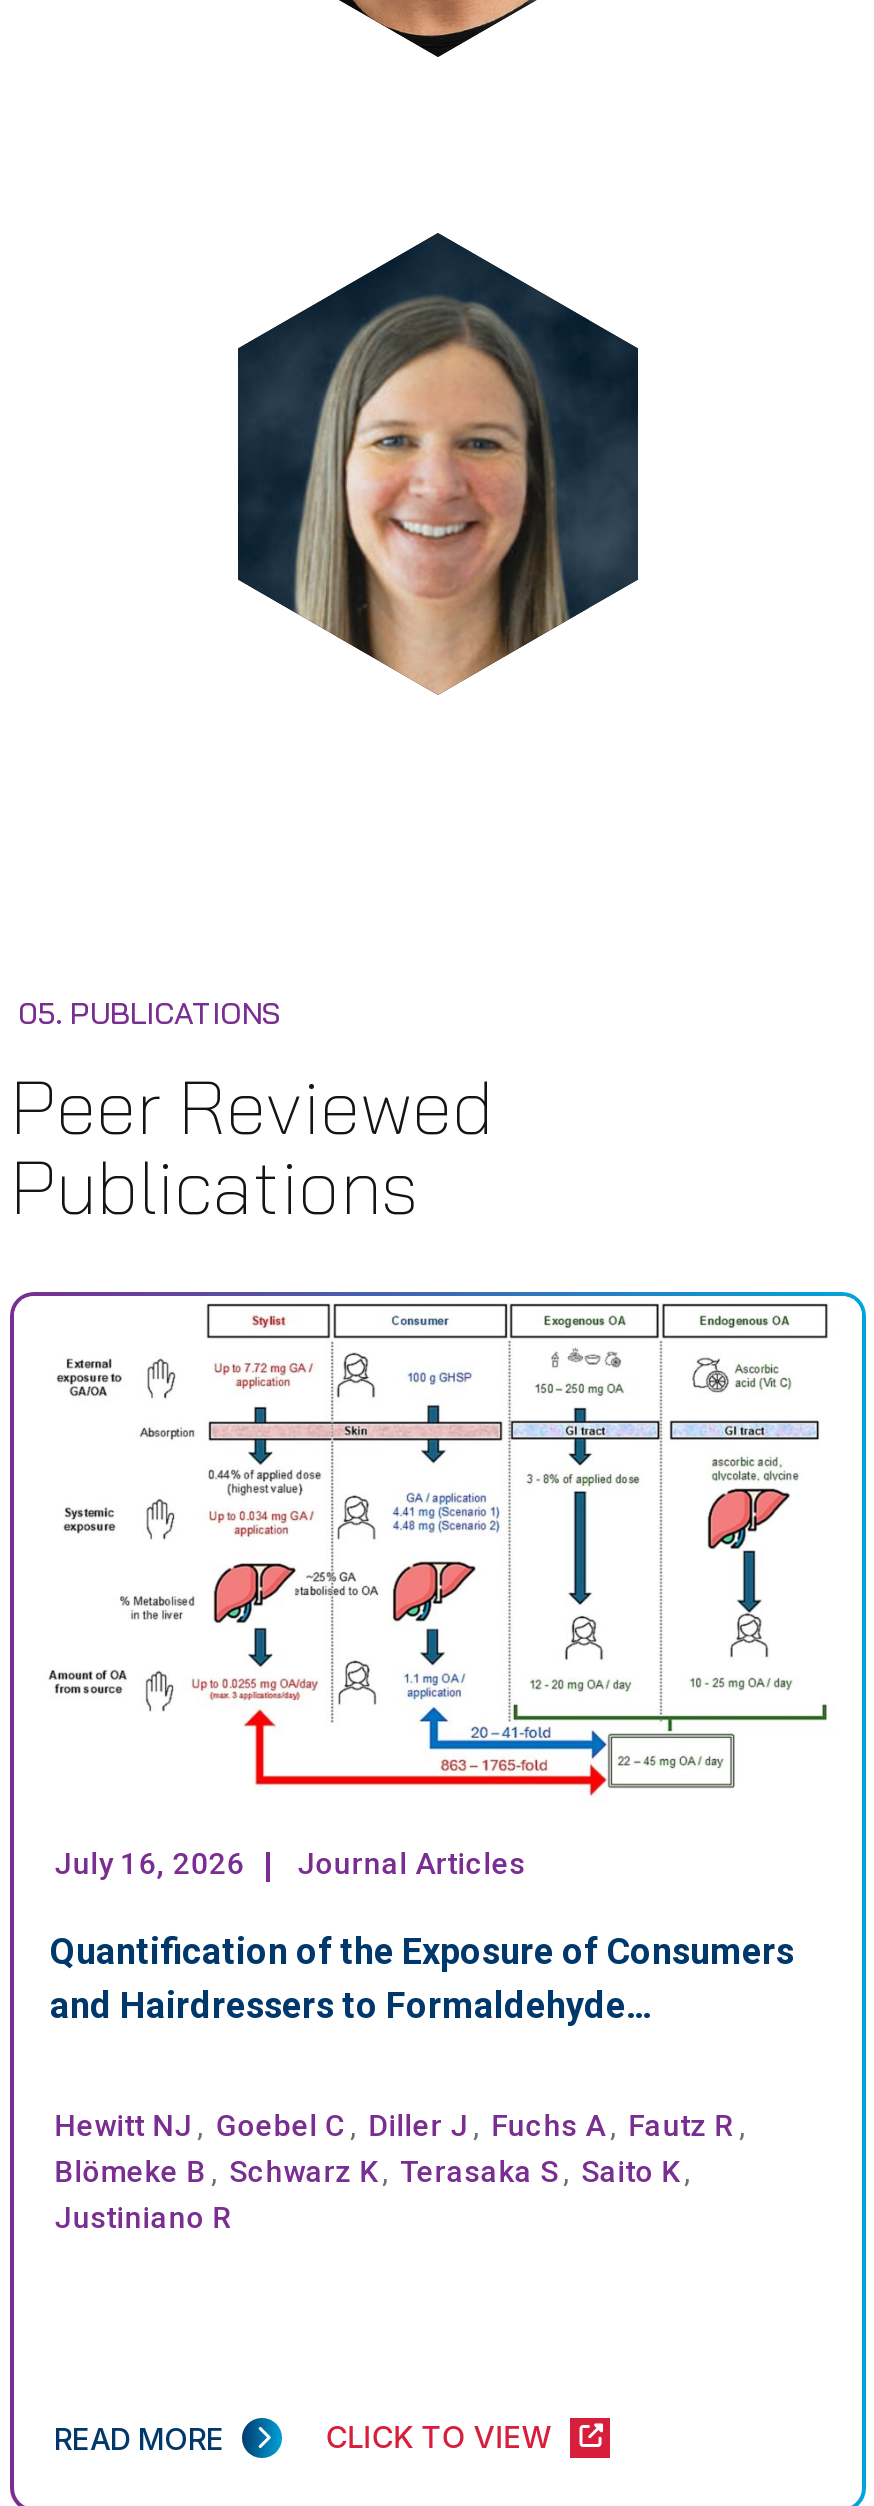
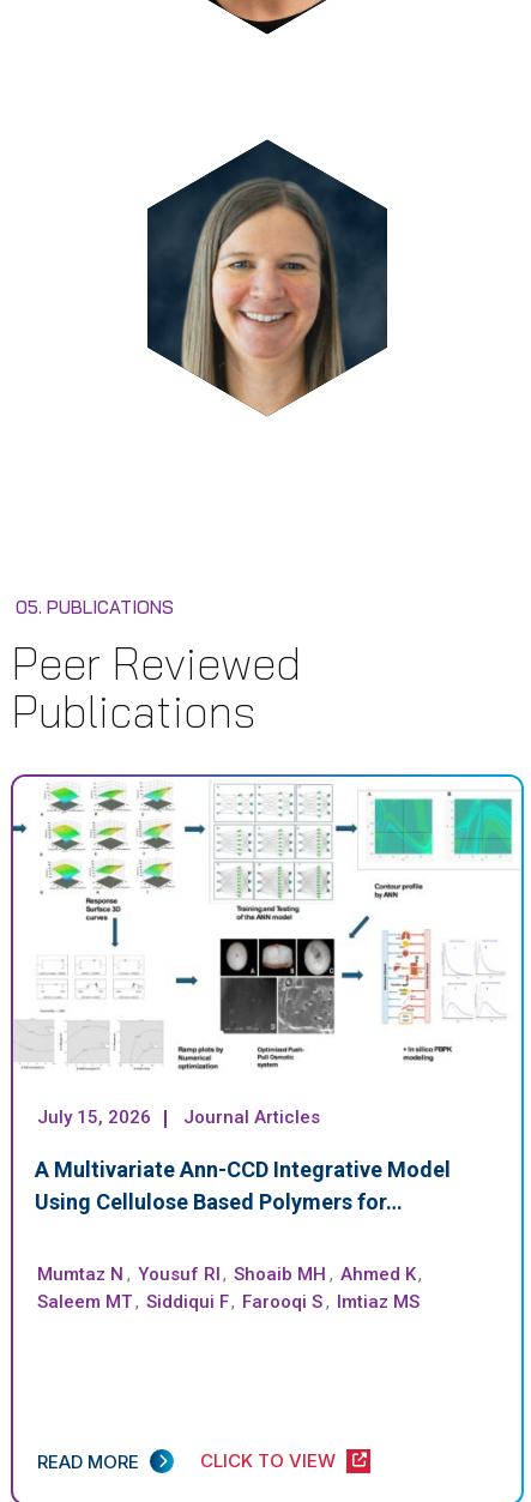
[14,1302,846,1882] [image] | July 16, 2026 Journal Articles -> [12,782,513,1128] [image] | July 15, 2026 Journal Articles
[50,1930,794,2026] Quantification of the Exposure of Consumers | and Hairdressers to Formaldehyde… -> [35,1157,451,1214] A Multivariate Ann-CCD Integrative Model | Using Cellulose Based Polymers for…
[54,2108,745,2236] Hewitt NJ , Goebel C , Diller J , Fuchs A , Fautz R , | Blömeke B , Schwarz K , Terasaka S , Saito K , | Justiniano R -> [37,1264,422,1313] Mumtaz N , Yousuf RI , Shoaib MH , Ahmed K , | Saleem MT , Siddiqui F , Farooqi S , Imtiaz MS

